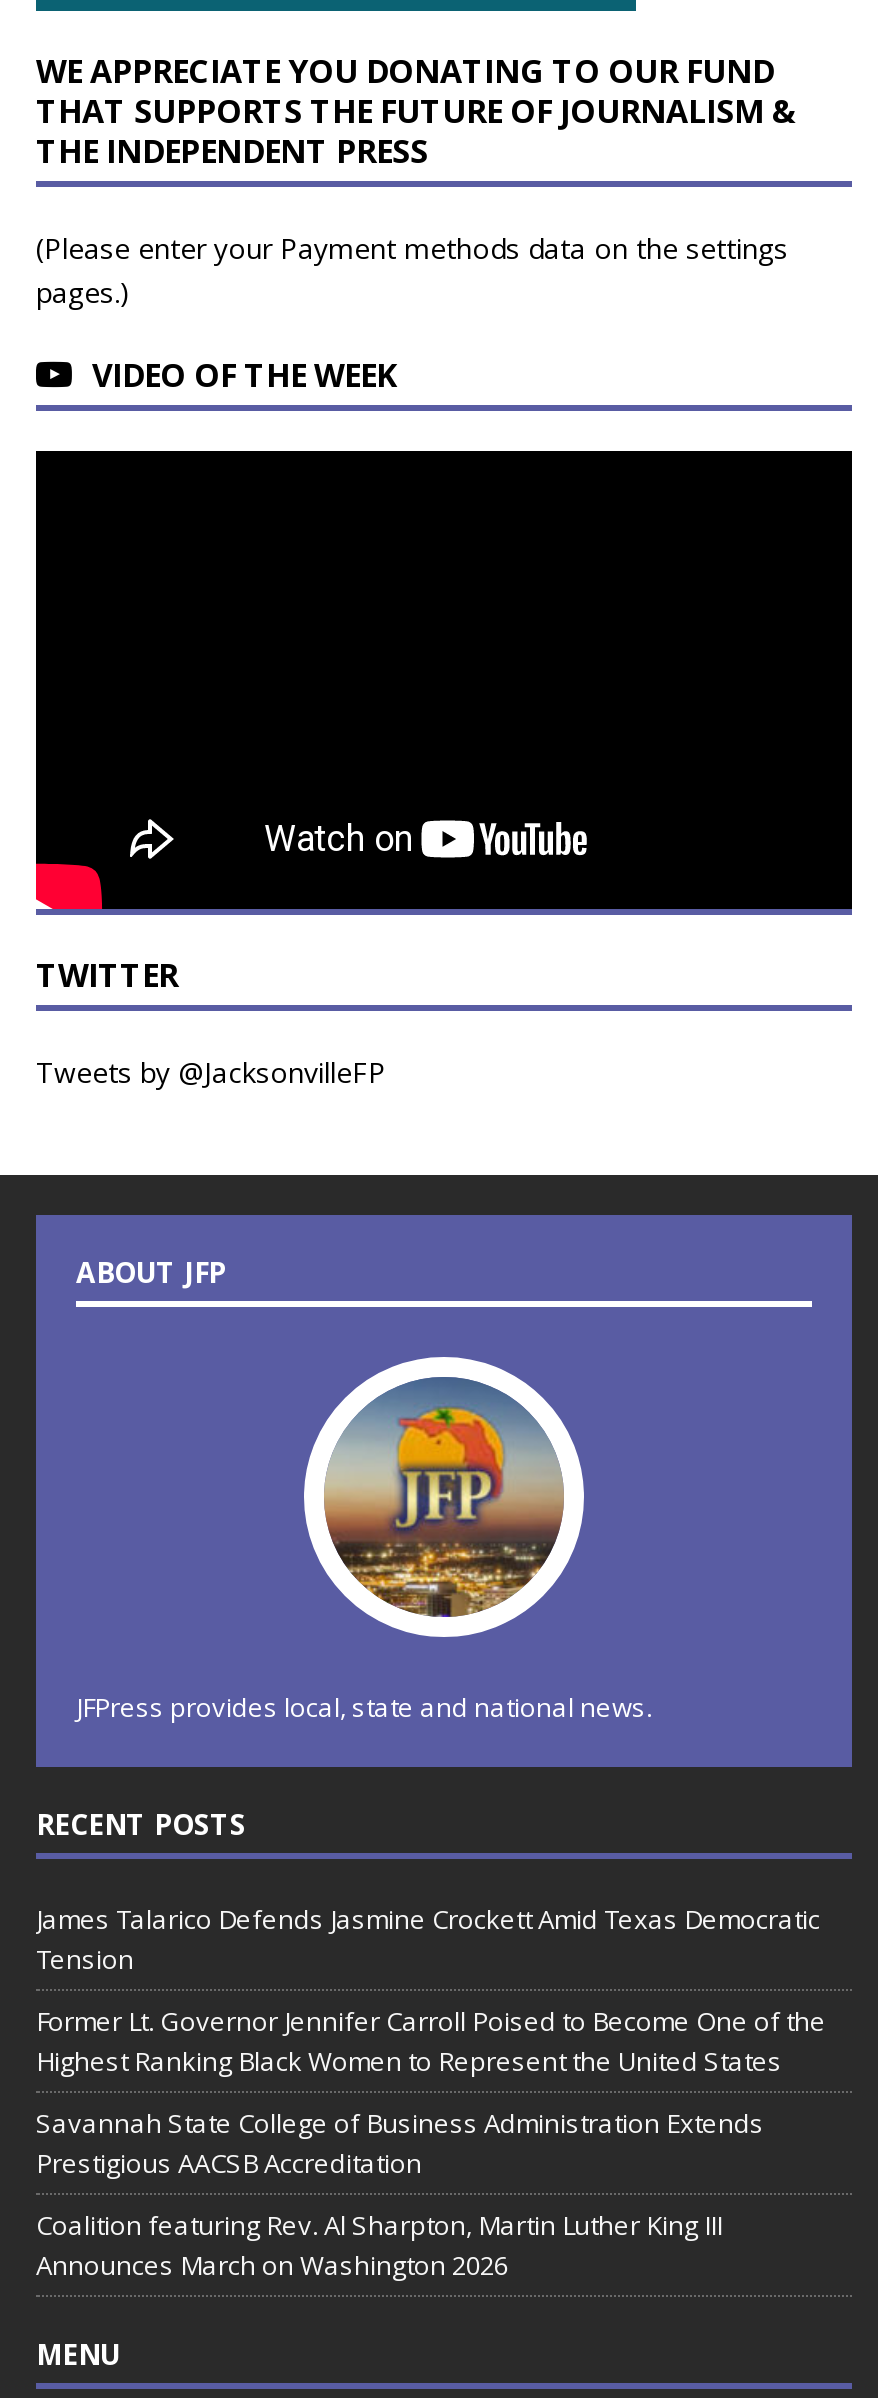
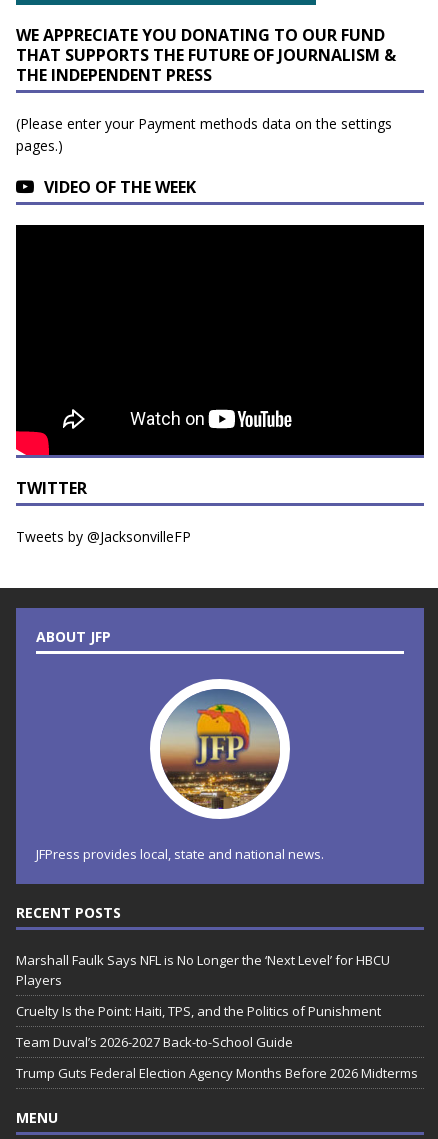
[36,1901,820,1977] James Talarico Defends Jasmine Crockett Amid Texas Democratic | Tension -> [16,951,390,989] Marshall Faulk Says NFL is No Longer the ‘Next Level’ for HBCU | Players
[36,2003,826,2079] Former Lt. Governor Jennifer Carroll Poised to Become One of the | Highest Ranking Black Women to Represent the United States -> [16,1002,381,1020] Cruelty Is the Point: Haiti, TPS, and the Politics of Punishment
[36,2105,764,2181] Savannah State College of Business Administration Extends | Prestigious AACSB Accreditation -> [16,1033,293,1051] Team Duval’s 2026-2027 Back-to-School Guide
[36,2207,722,2283] Coalition featuring Rev. Al Sharpton, Martin Luther King III | Announces March on Washington 2026 -> [16,1064,418,1082] Trump Guts Federal Election Agency Months Before 2026 Midterms

